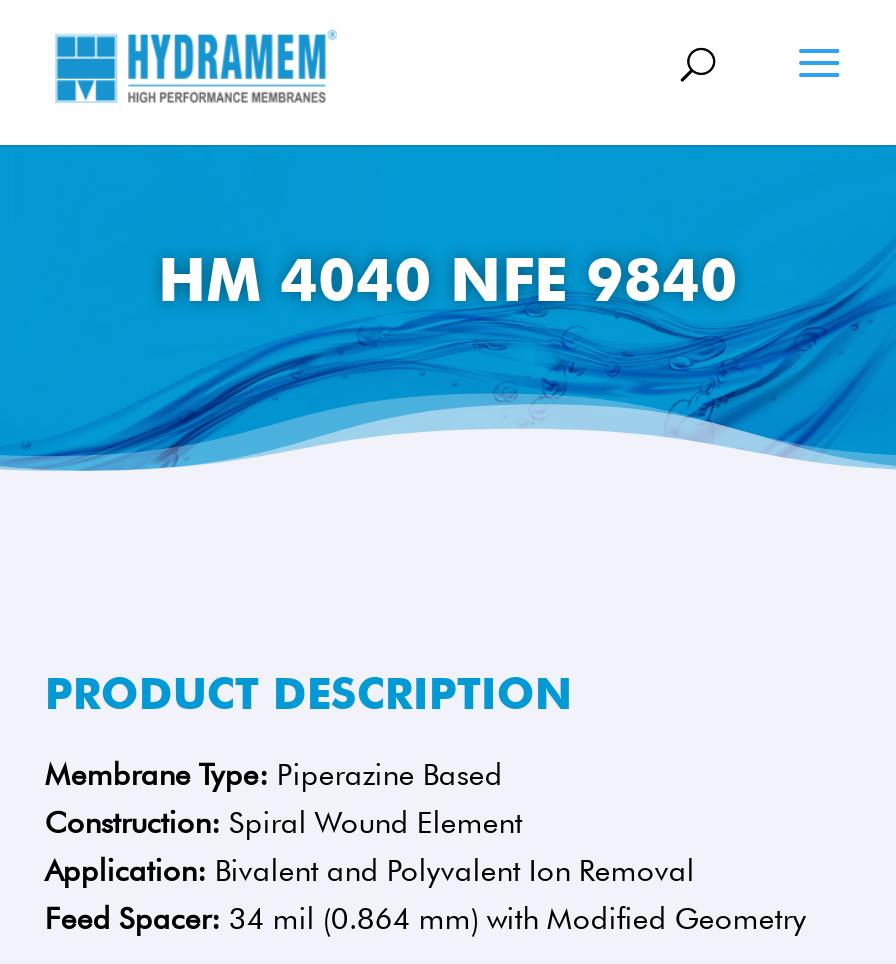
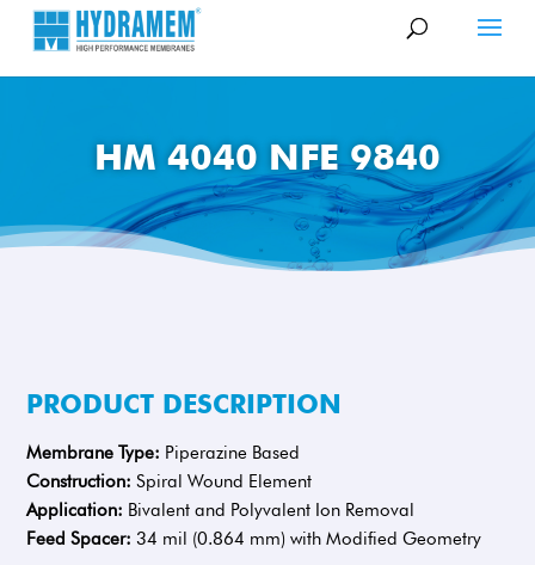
[6,393,890,473] [image] -> [4,225,531,272] [image]

